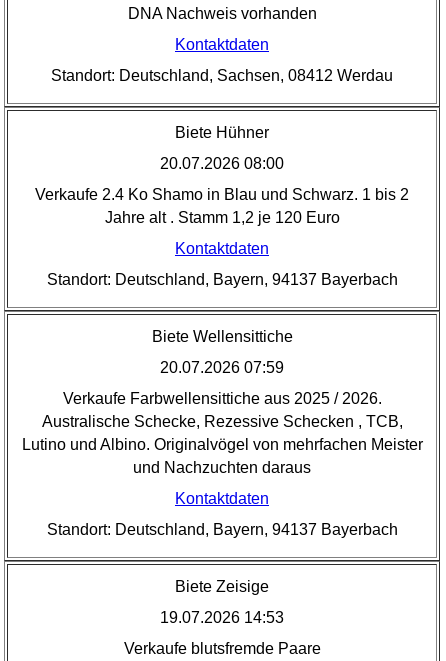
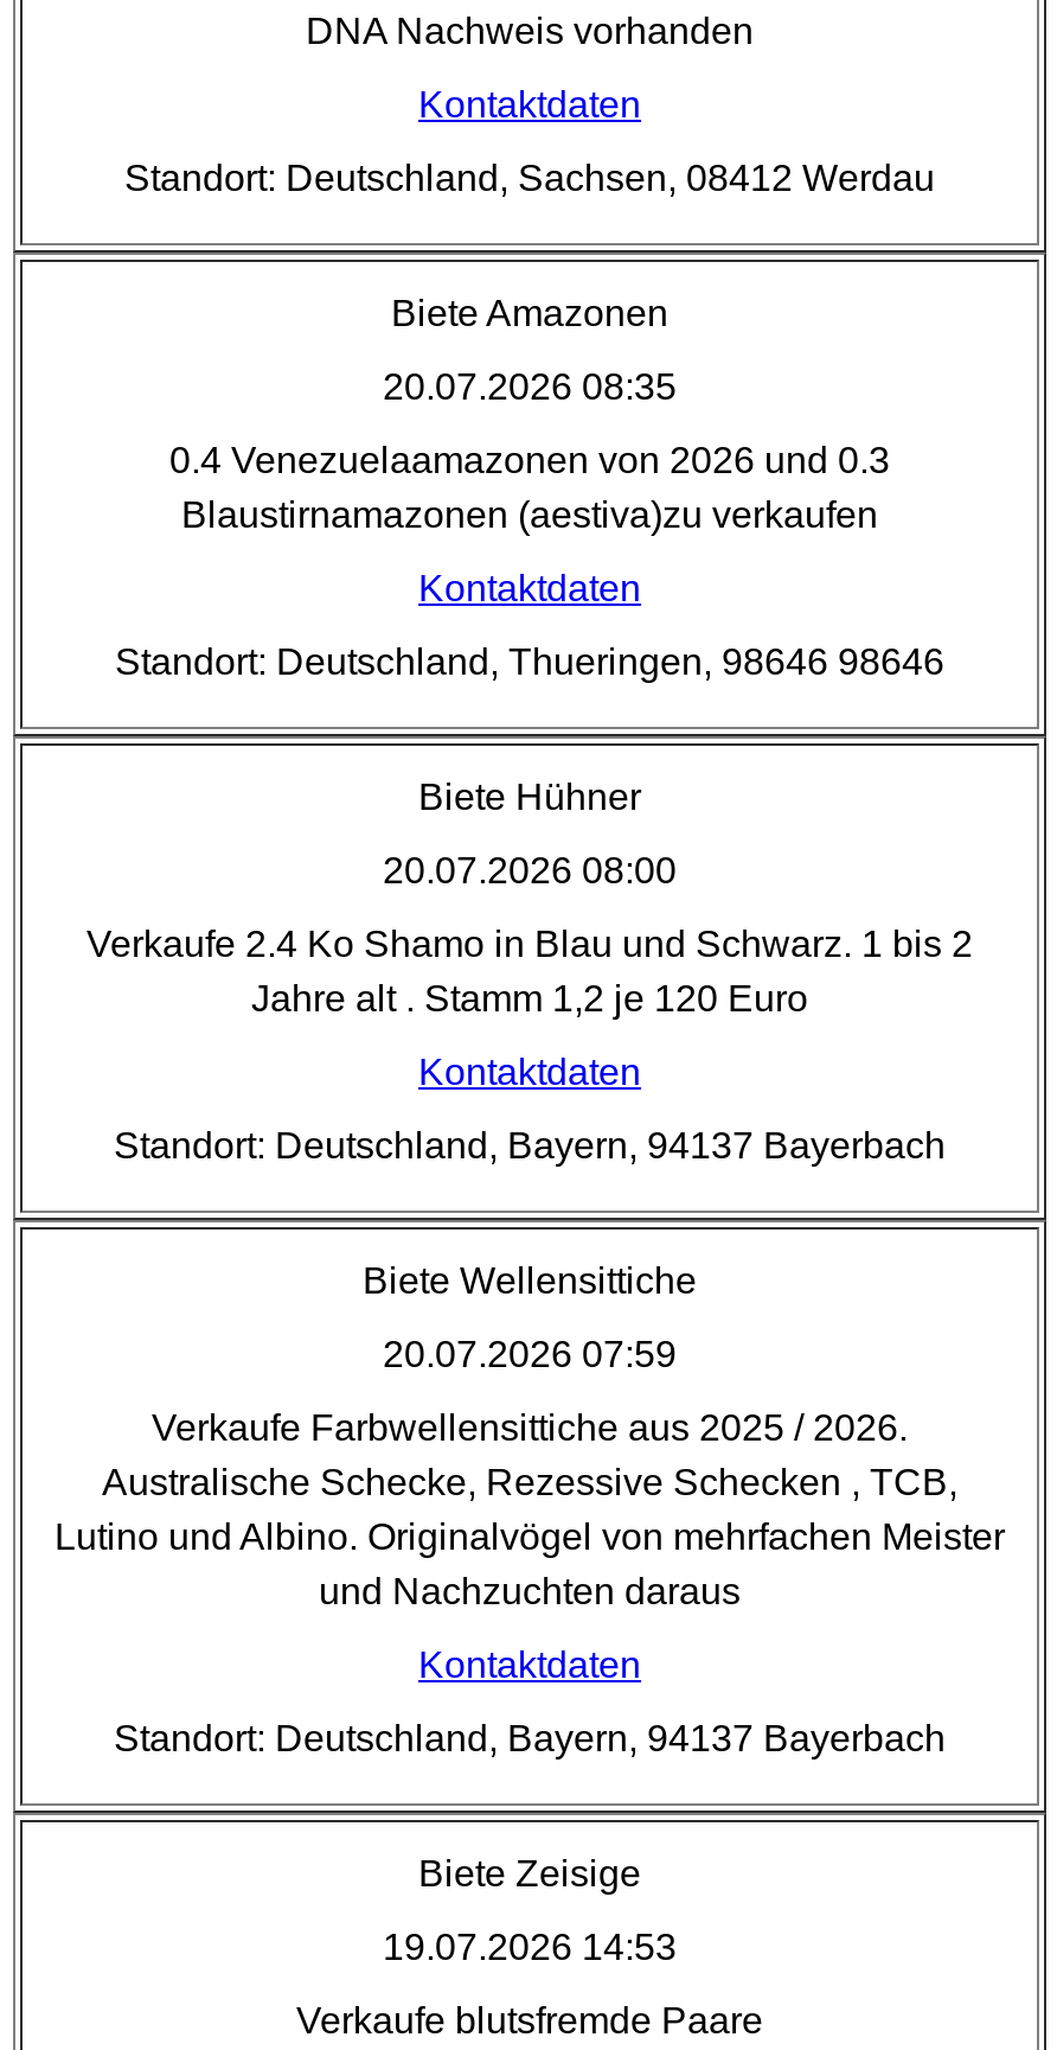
none -> [115,293,944,682] Biete Amazonen | 20.07.2026 08:35 | 0.4 Venezuelaamazonen von 2026 und 0.3 | Blaustirnamazonen (aestiva)zu verkaufen | Kontaktdaten | Standort: Deutschland, Thueringen, 98646 98646

